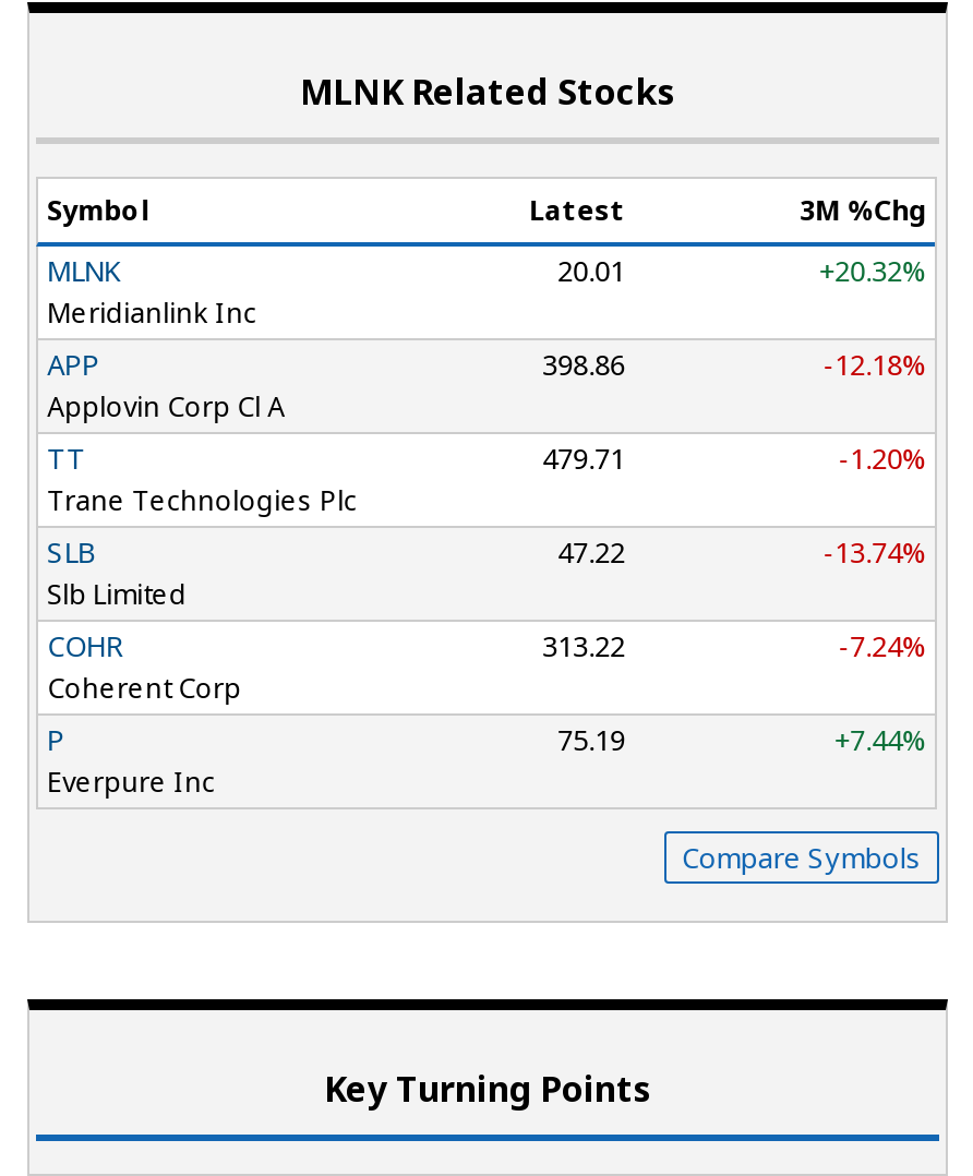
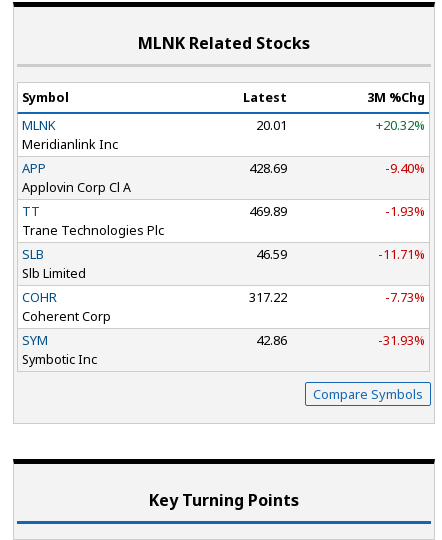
[542,344,625,383] 398.86 -> [249,159,287,177] 428.69
[824,344,926,383] -12.18% -> [385,159,425,177] -9.40%
[542,438,625,477] 479.71 -> [249,202,287,220] 469.89
[839,438,926,477] -1.20% -> [385,202,425,220] -1.93%
[558,532,625,571] 47.22 -> [256,245,287,263] 46.59
[824,532,926,571] -13.74% -> [378,245,425,263] -11.71%
[542,626,625,665] 313.22 -> [249,288,287,306] 317.22
[839,626,926,665] -7.24% -> [385,288,425,306] -7.73%
[47,719,926,800] P | 75.19 | +7.44% | Everpure Inc -> [22,331,425,368] SYM | 42.86 | -31.93% | Symbotic Inc

